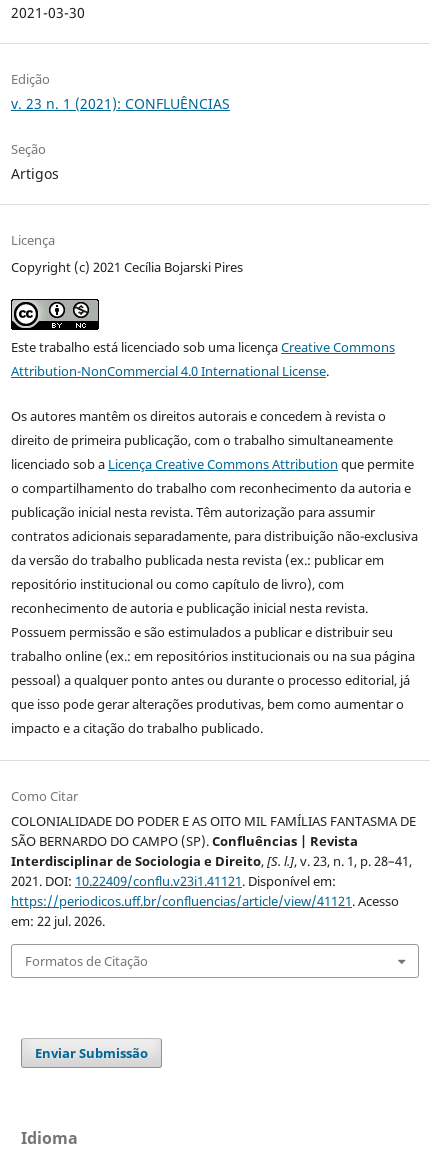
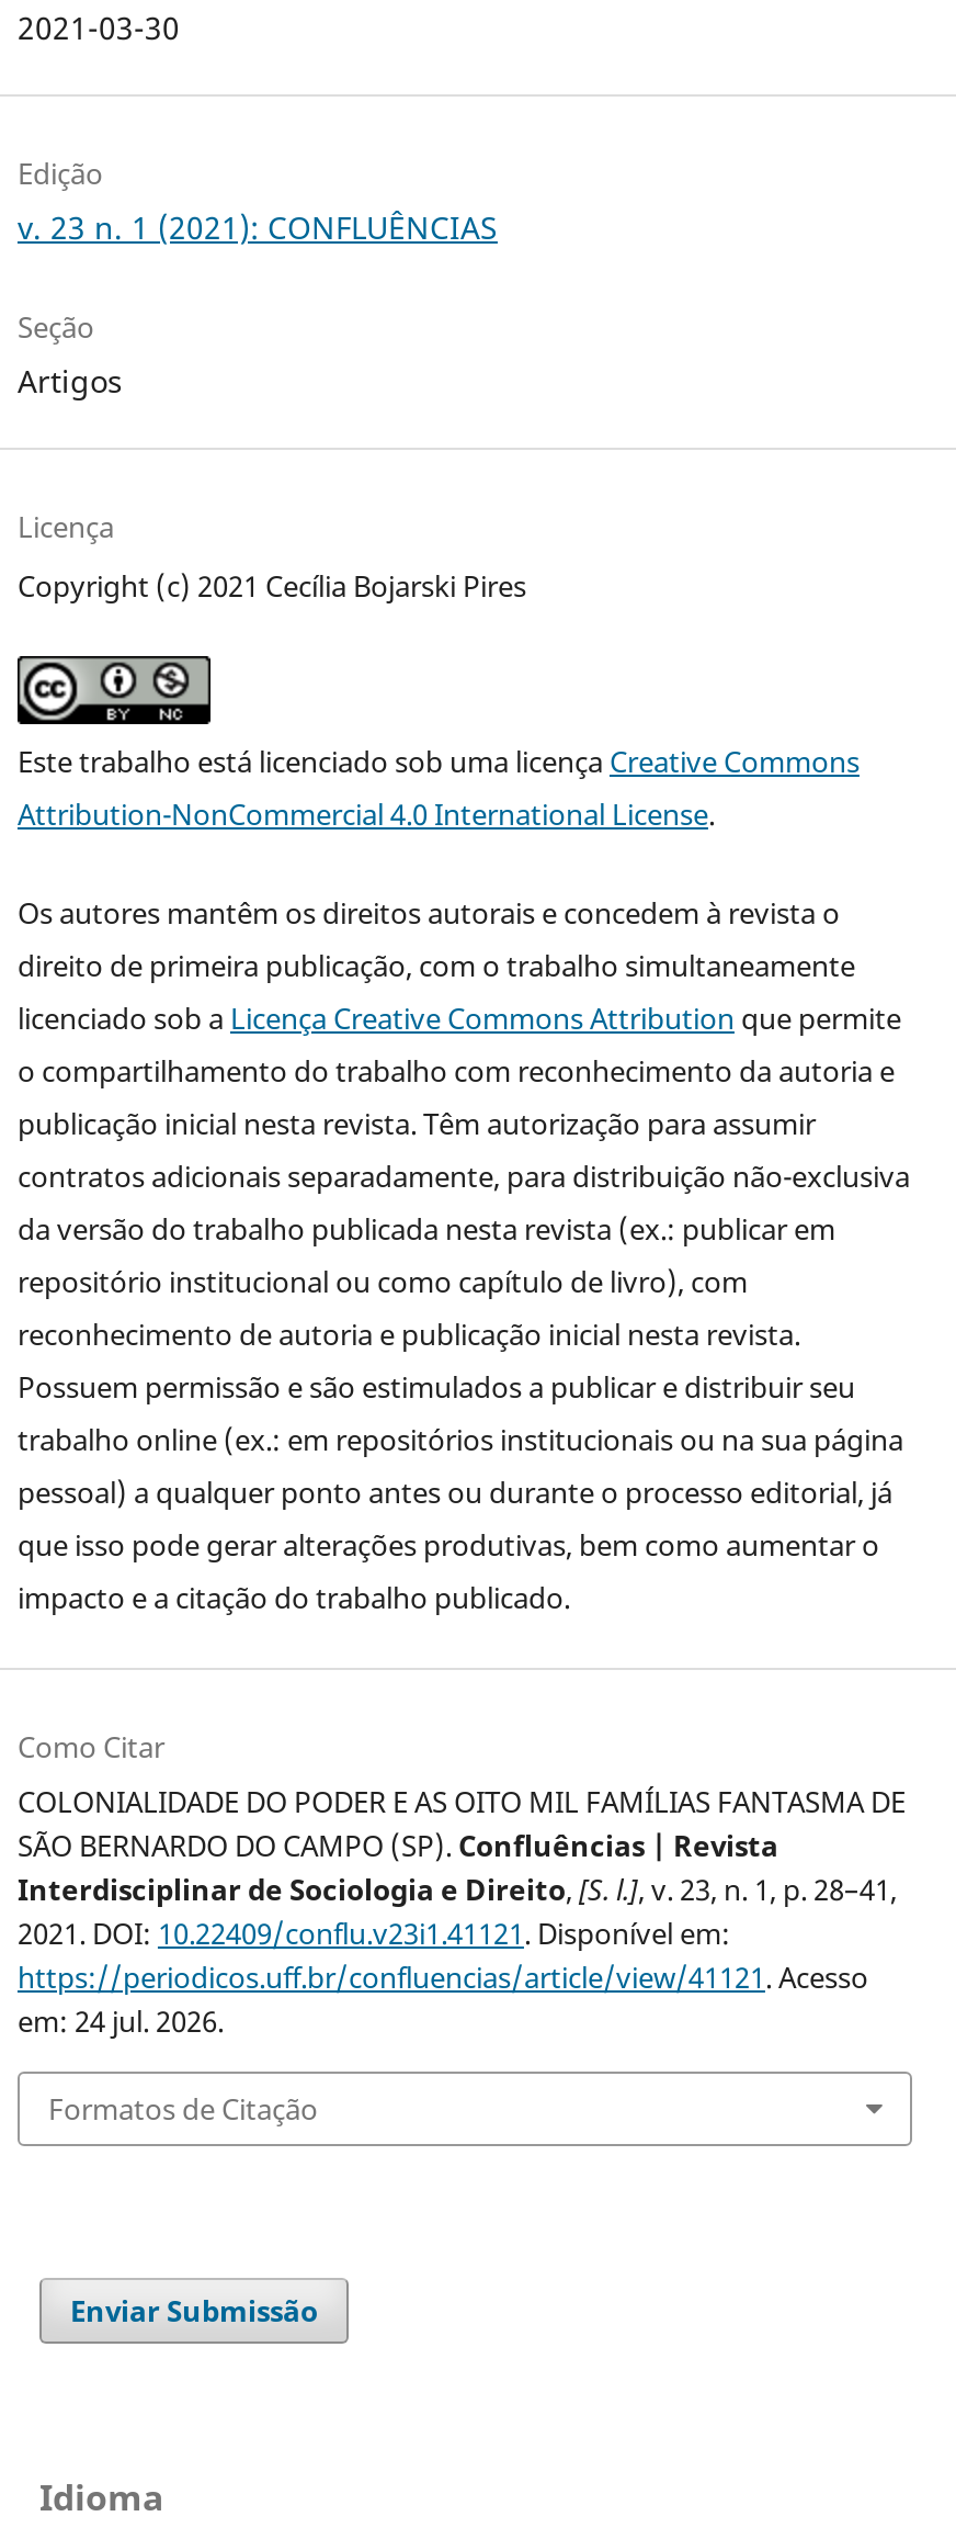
[11,911,105,929] em: 22 jul. 2026. -> [18,2000,224,2040] em: 24 jul. 2026.

